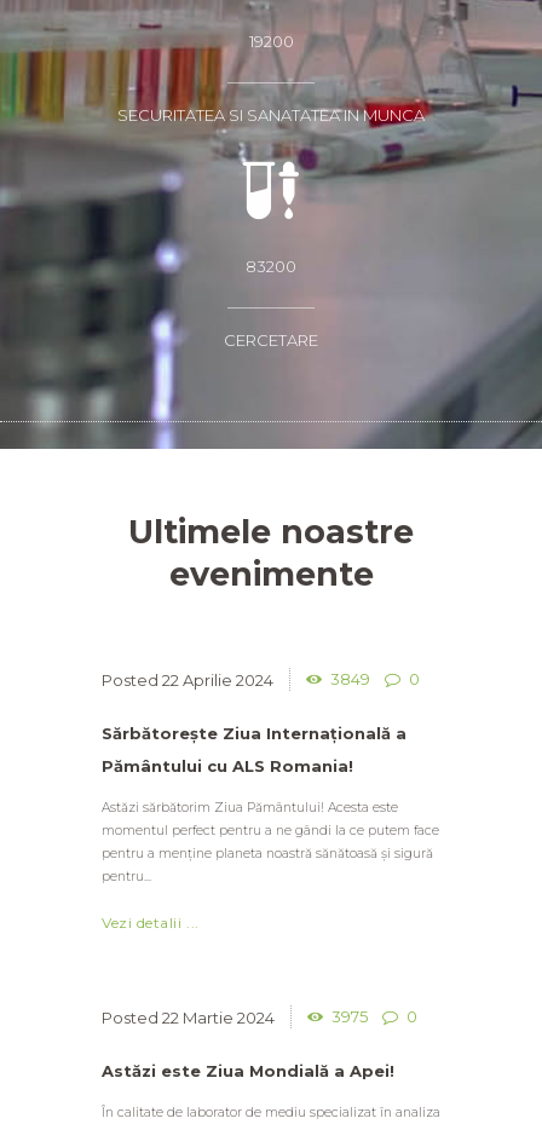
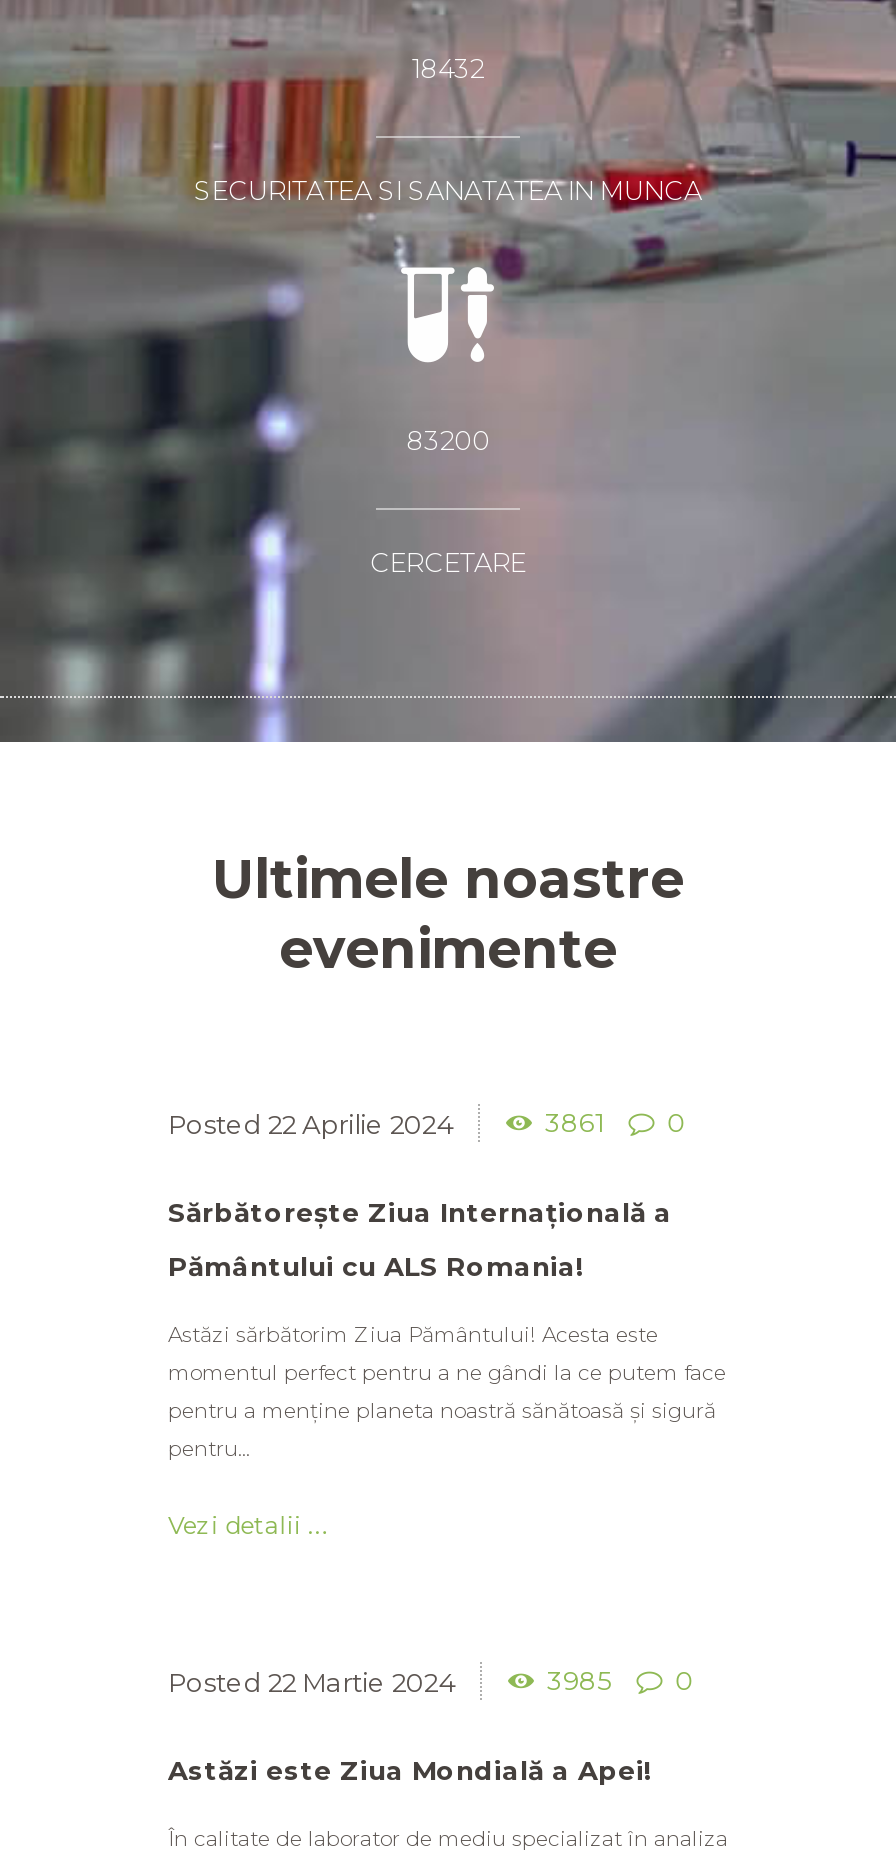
[330,669,370,689] 3849 -> [545,1106,603,1138] 3861
[331,1007,367,1026] 3975 -> [547,1664,611,1696] 3985

